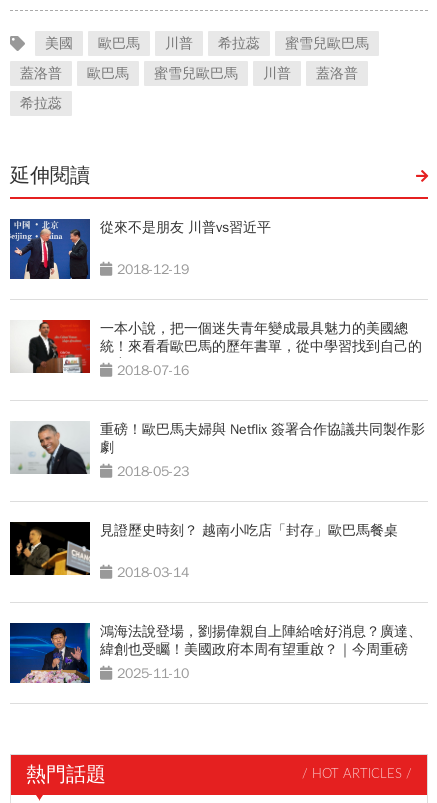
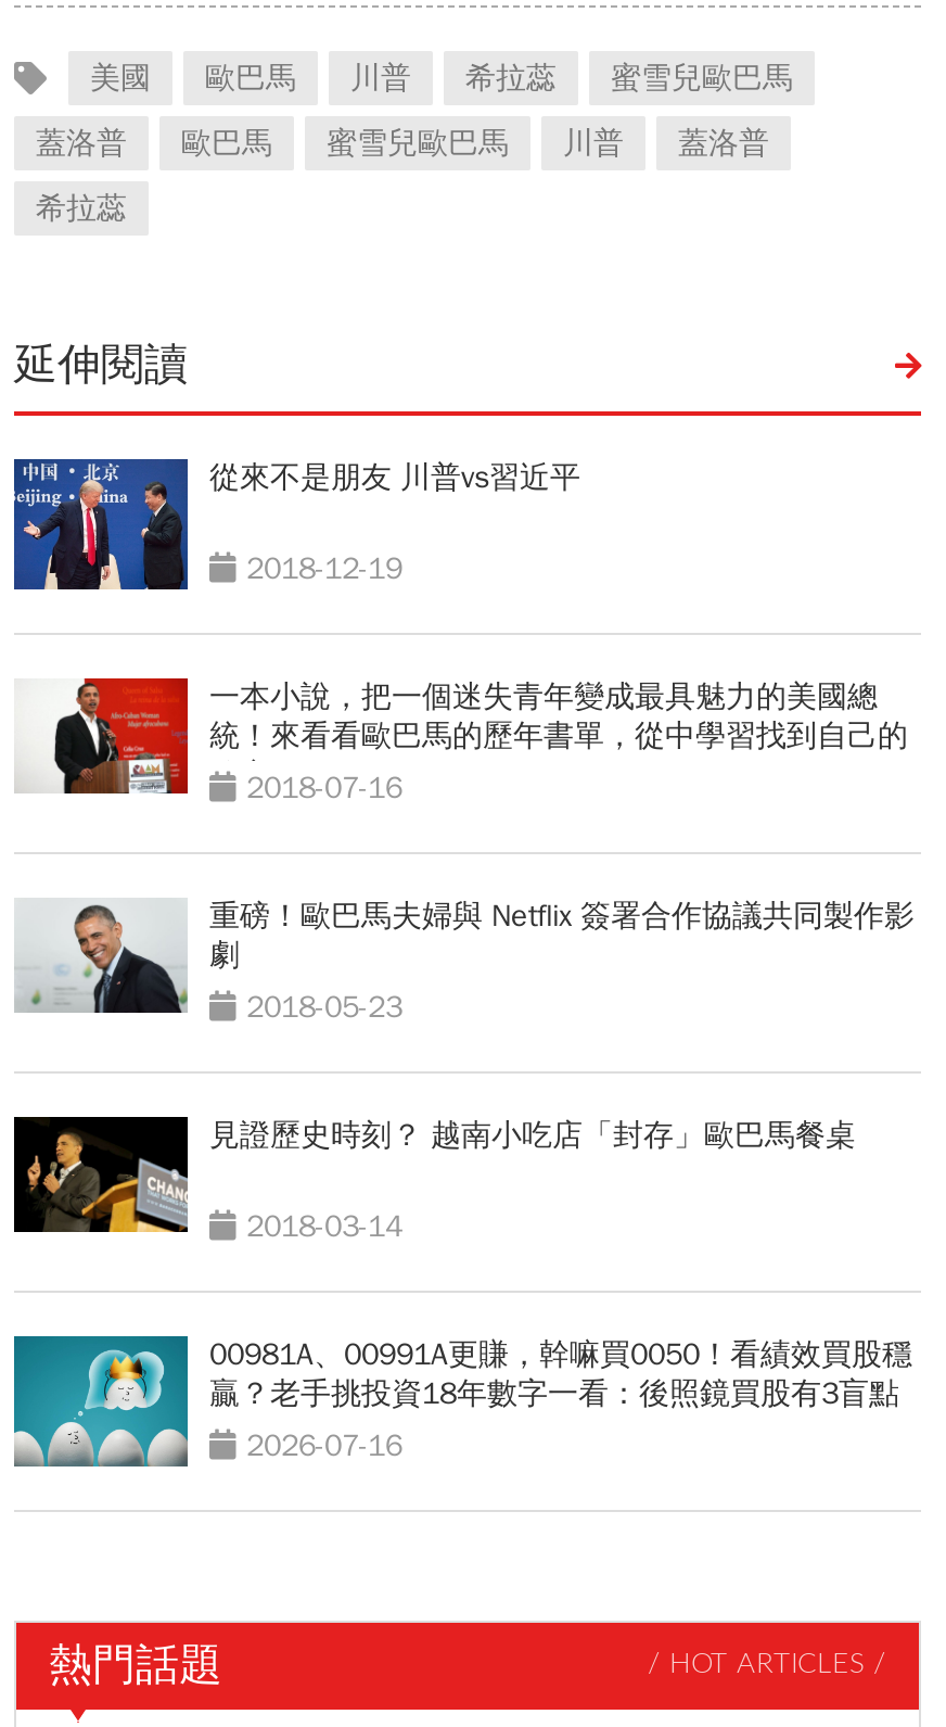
[9,623,422,684] [image] | 鴻海法說登場，劉揚偉親自上陣給啥好消息？廣達、 | 緯創也受矚！美國政府本周有望重啟？｜今周重磅 | 2025-11-10 -> [12,1336,912,1469] [image] | 00981A、00991A更賺，幹嘛買0050！看績效買股穩 | 贏？老手挑投資18年數字一看：後照鏡買股有3盲點 | 2026-07-16

